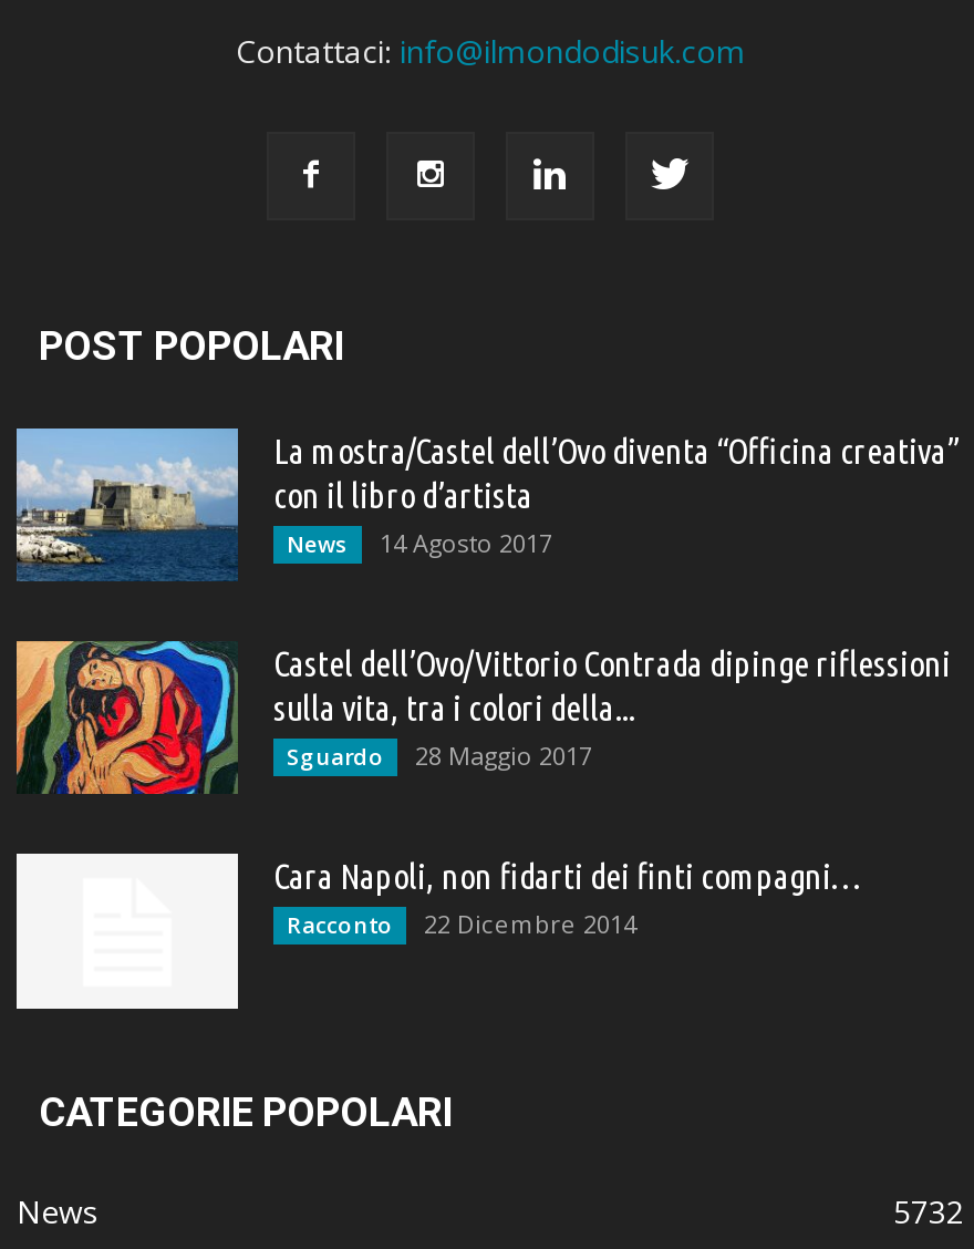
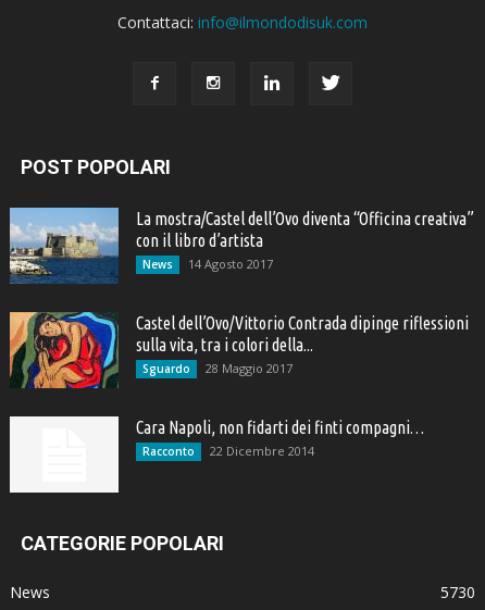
[893,1191,964,1233] 5732 -> [440,581,475,602] 5730

